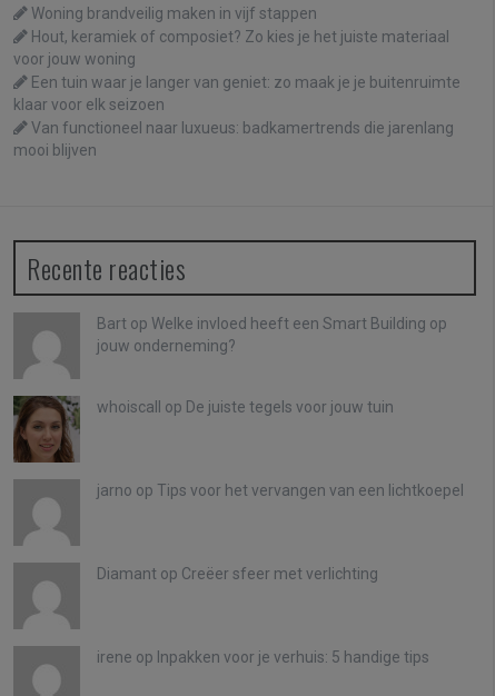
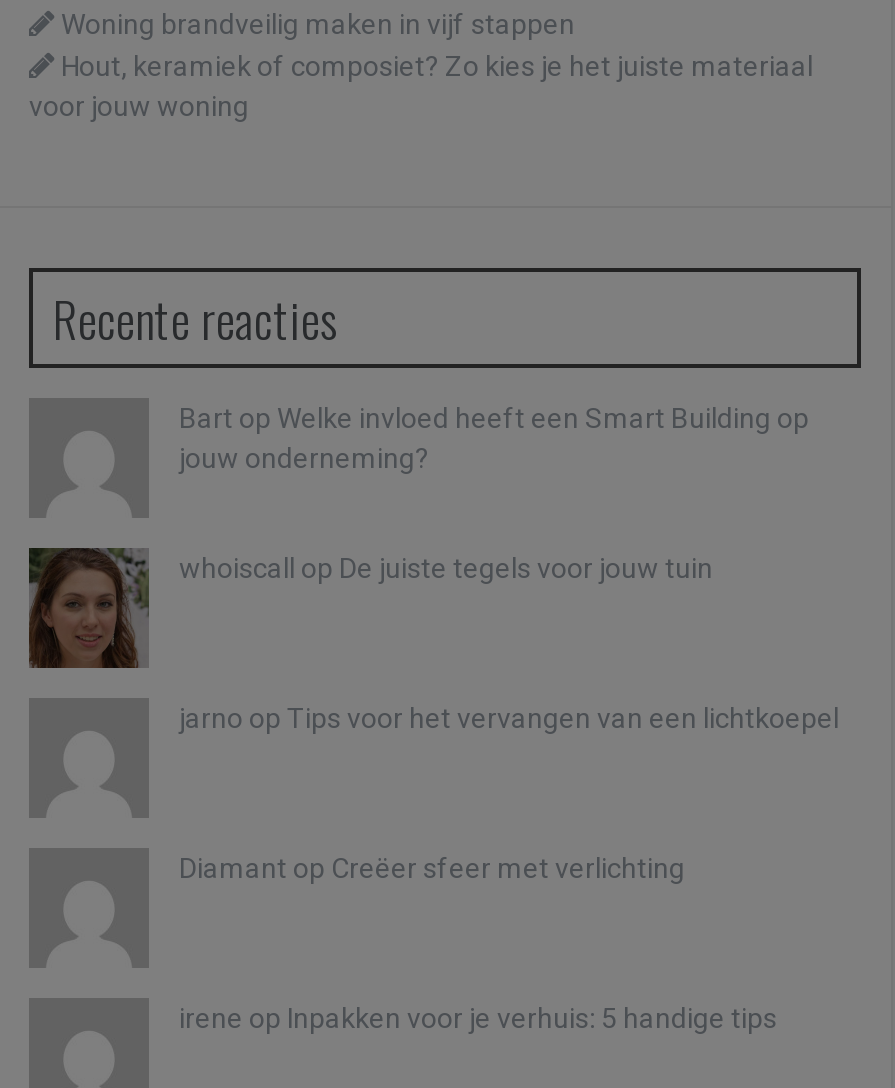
[13,73,461,159] Een tuin waar je langer van geniet: zo maak je je buitenruimte | klaar voor elk seizoen | Van functioneel naar luxueus: badkamertrends die jarenlang | mooi blijven -> none

